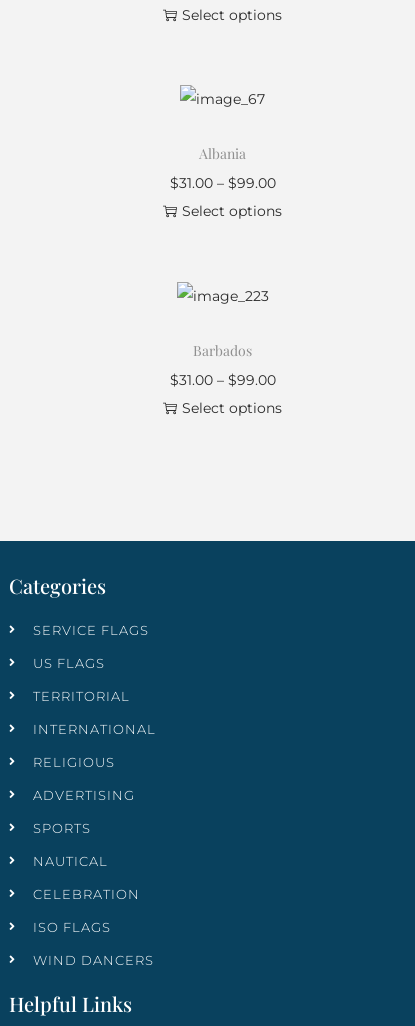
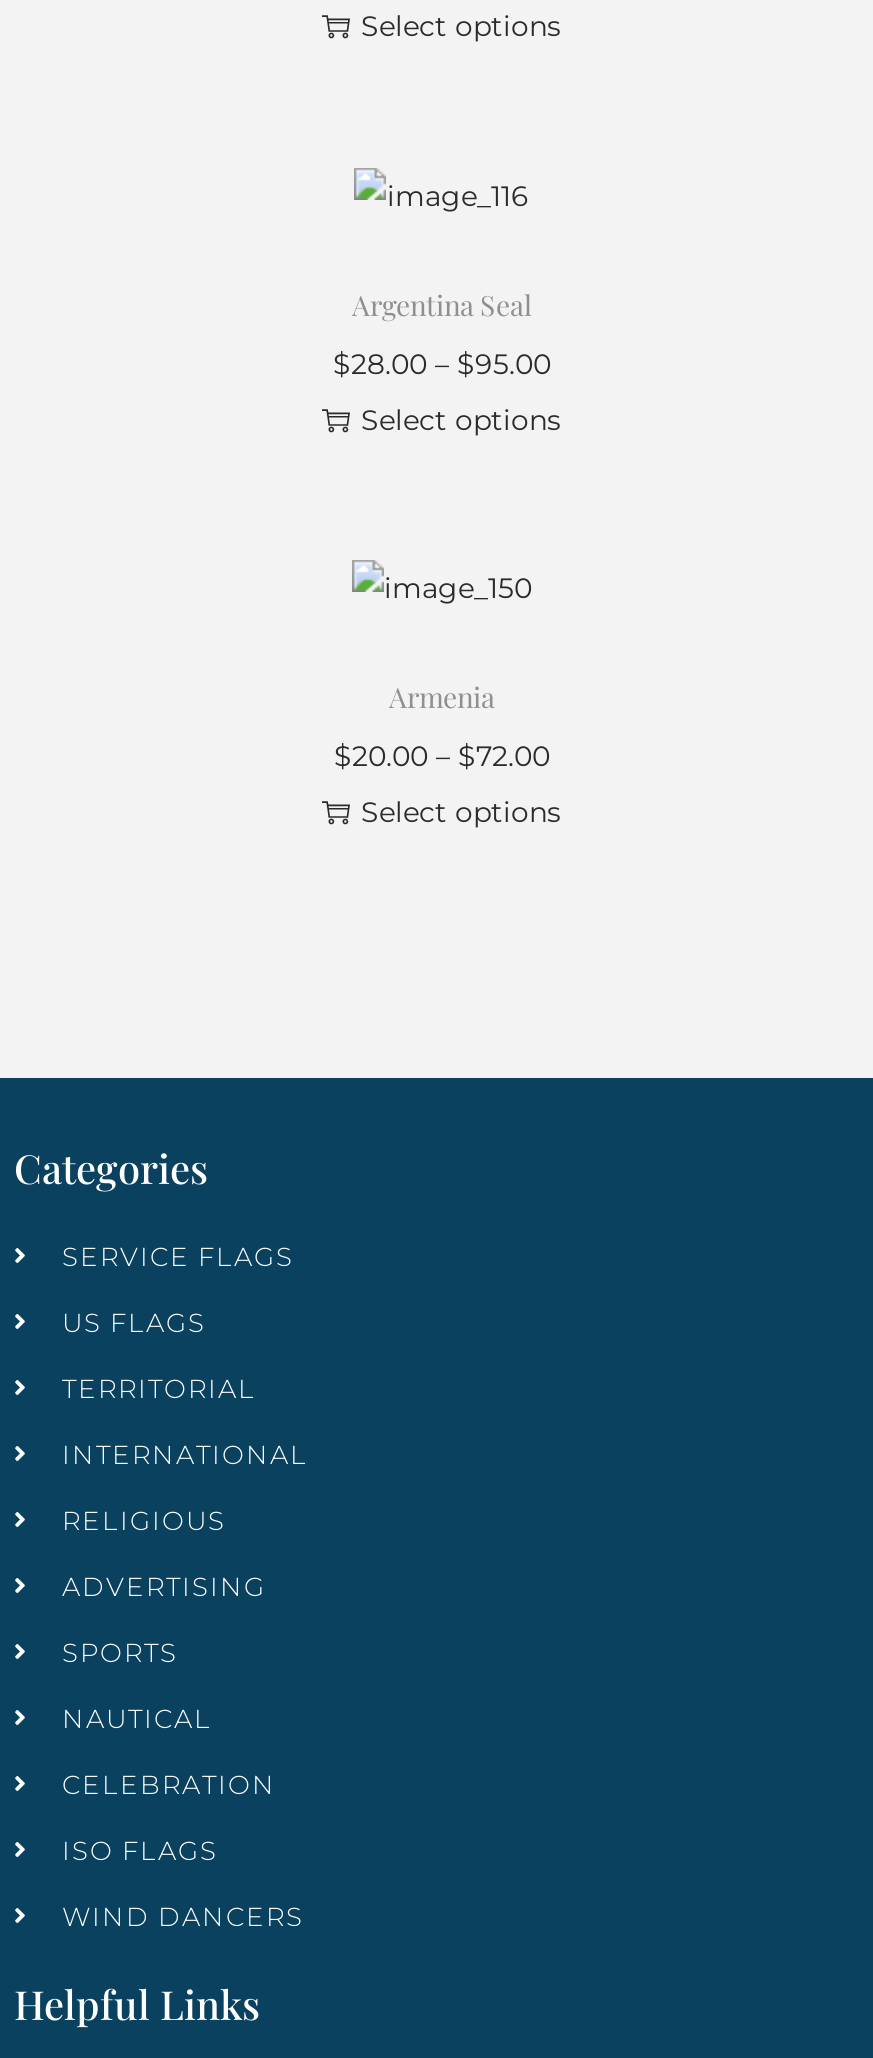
[199,144,246,163] Albania -> [352,286,532,324] Argentina Seal
[170,174,276,192] $31.00 – $99.00 -> [333,346,551,382] $28.00 – $95.00
[193,341,252,360] Barbados -> [389,678,495,716] Armenia
[170,371,276,389] $31.00 – $99.00 -> [334,738,550,774] $20.00 – $72.00

